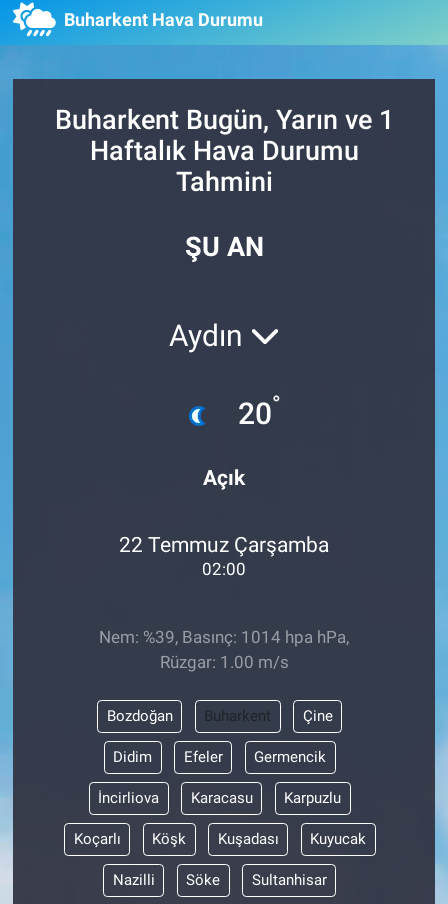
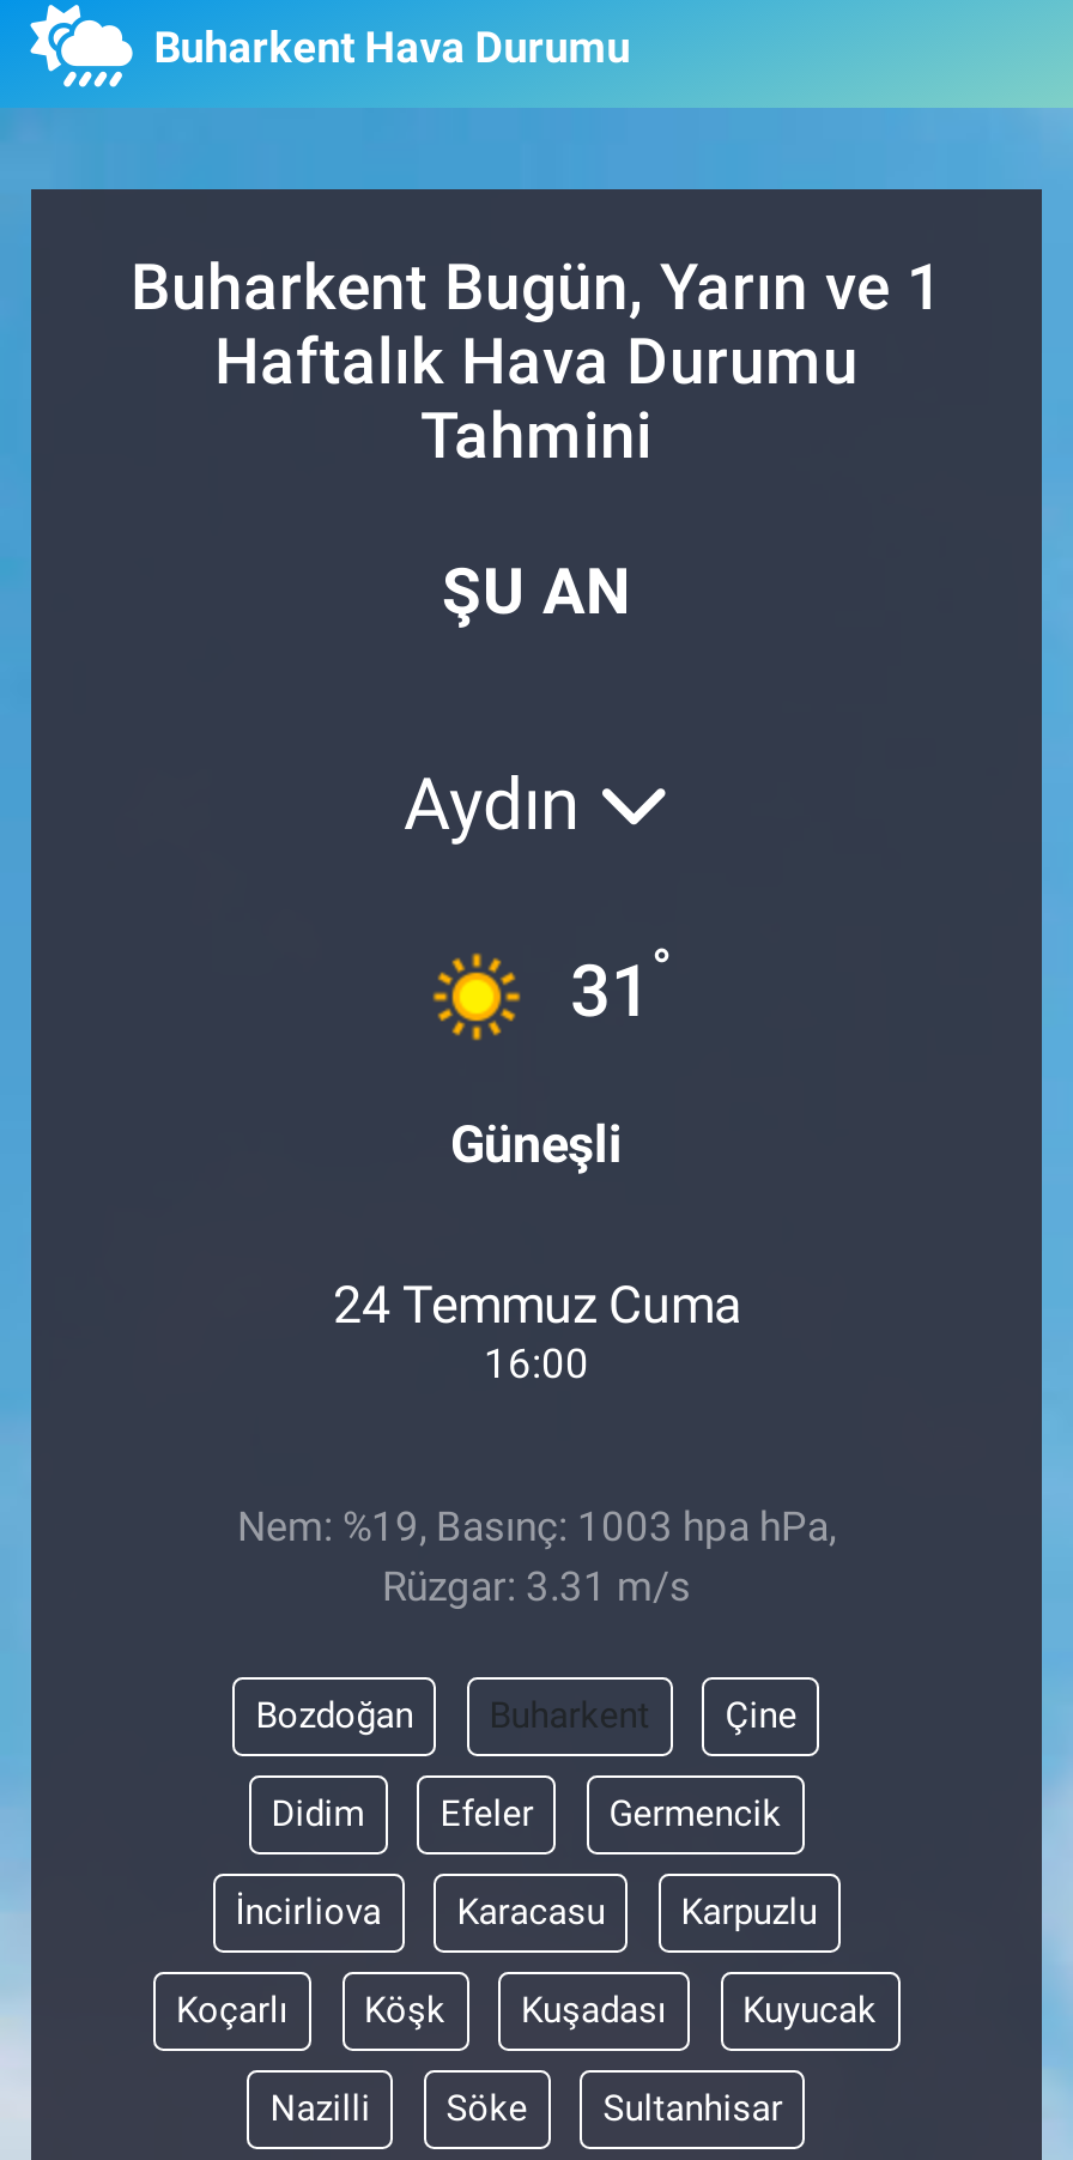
[181,391,281,434] [image] | 20 ° -> [431,938,673,1042] [image] | 31 °
[203,465,245,490] Açık -> [450,1113,623,1173] Güneşli
[119,532,329,579] 22 Temmuz Çarşamba | 02:00 -> [333,1275,740,1388] 24 Temmuz Cuma | 16:00
[99,627,349,672] Nem: %39, Basınç: 1014 hpa hPa, | Rüzgar: 1.00 m/s -> [237,1502,836,1609] Nem: %19, Basınç: 1003 hpa hPa, | Rüzgar: 3.31 m/s

